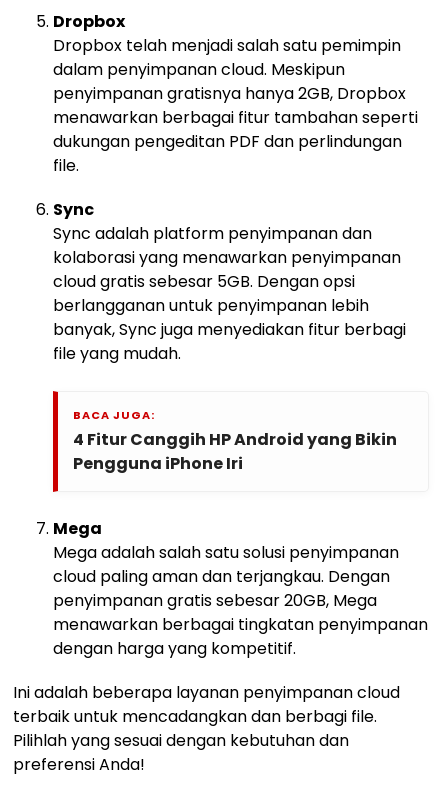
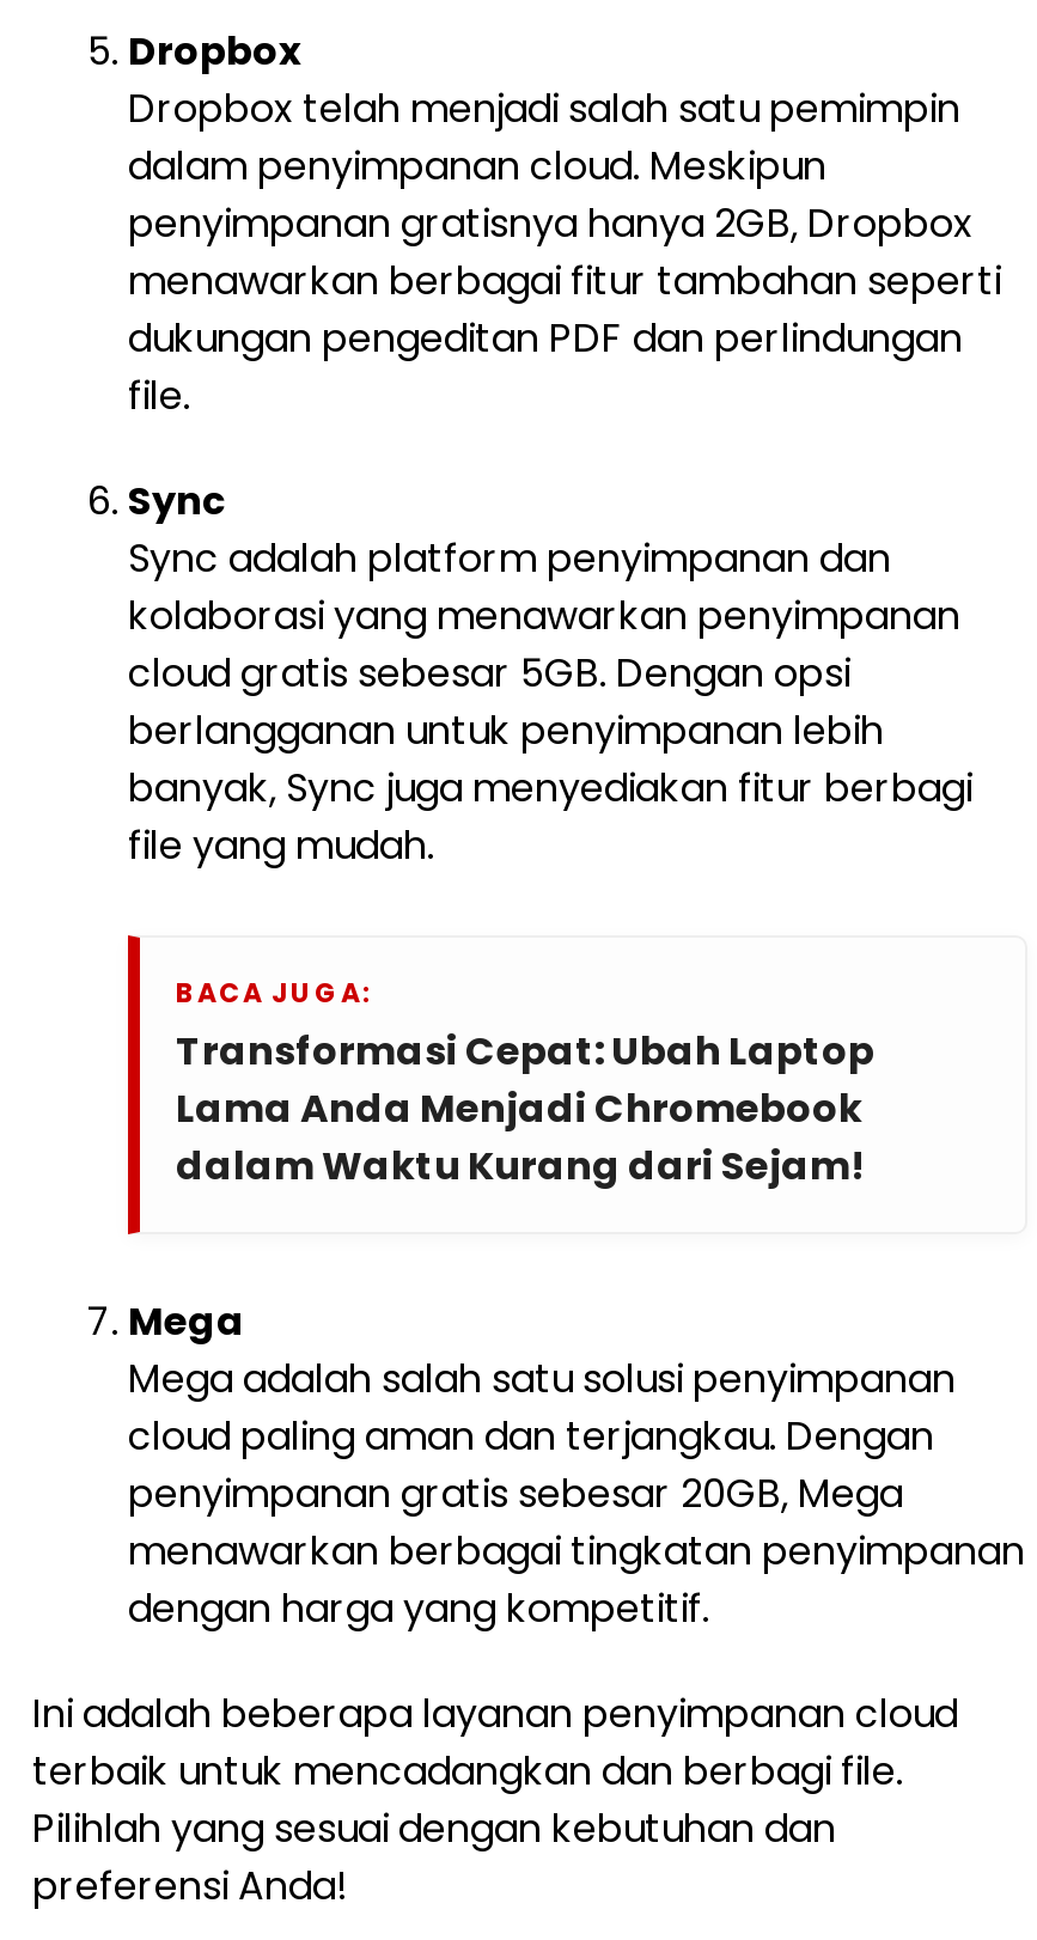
[73,428,397,475] 4 Fitur Canggih HP Android yang Bikin | Pengguna iPhone Iri -> [176,1023,874,1193] Transformasi Cepat: Ubah Laptop | Lama Anda Menjadi Chromebook | dalam Waktu Kurang dari Sejam!

